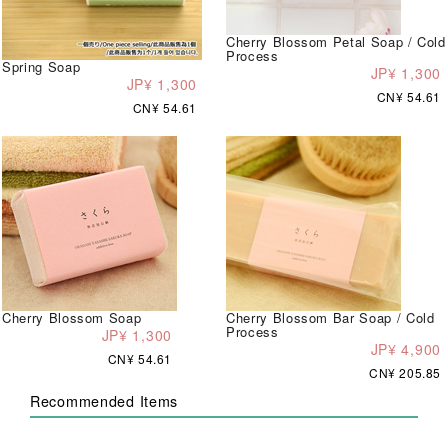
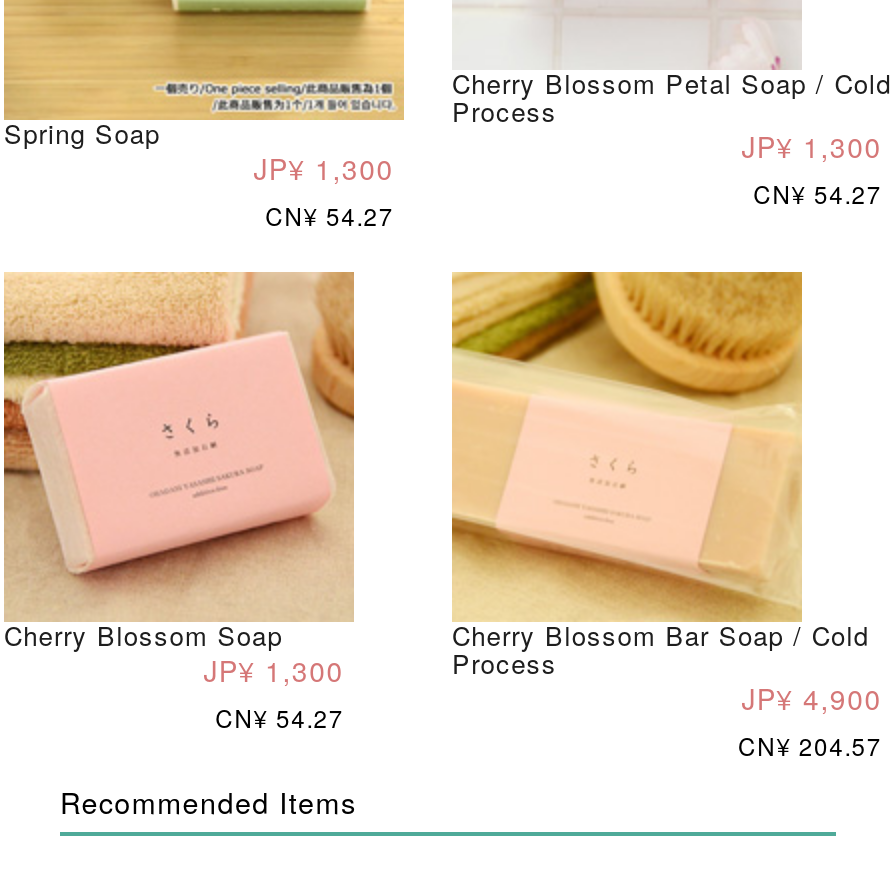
[377,88,441,105] CN¥ 54.61 -> [753,175,882,209] CN¥ 54.27
[133,99,197,116] CN¥ 54.61 -> [265,197,394,231] CN¥ 54.27
[108,350,172,367] CN¥ 54.61 -> [215,699,344,733] CN¥ 54.27
[369,364,441,381] CN¥ 205.85 -> [738,727,882,761] CN¥ 204.57

